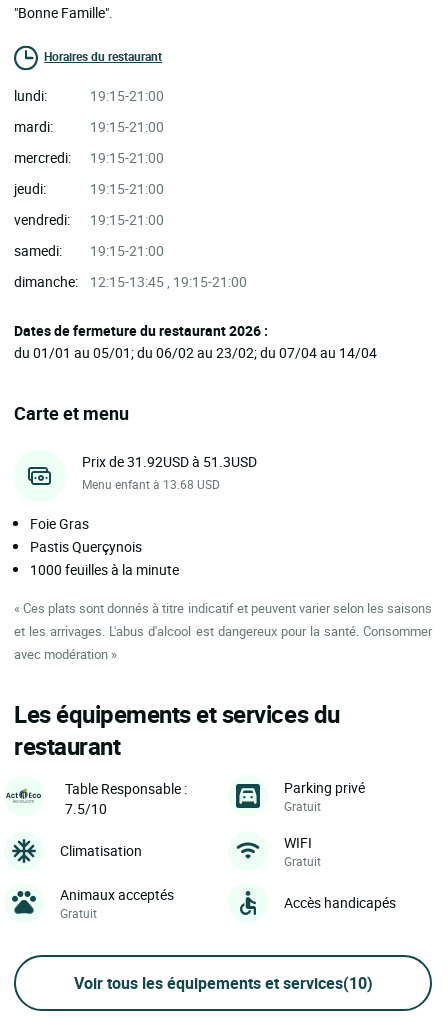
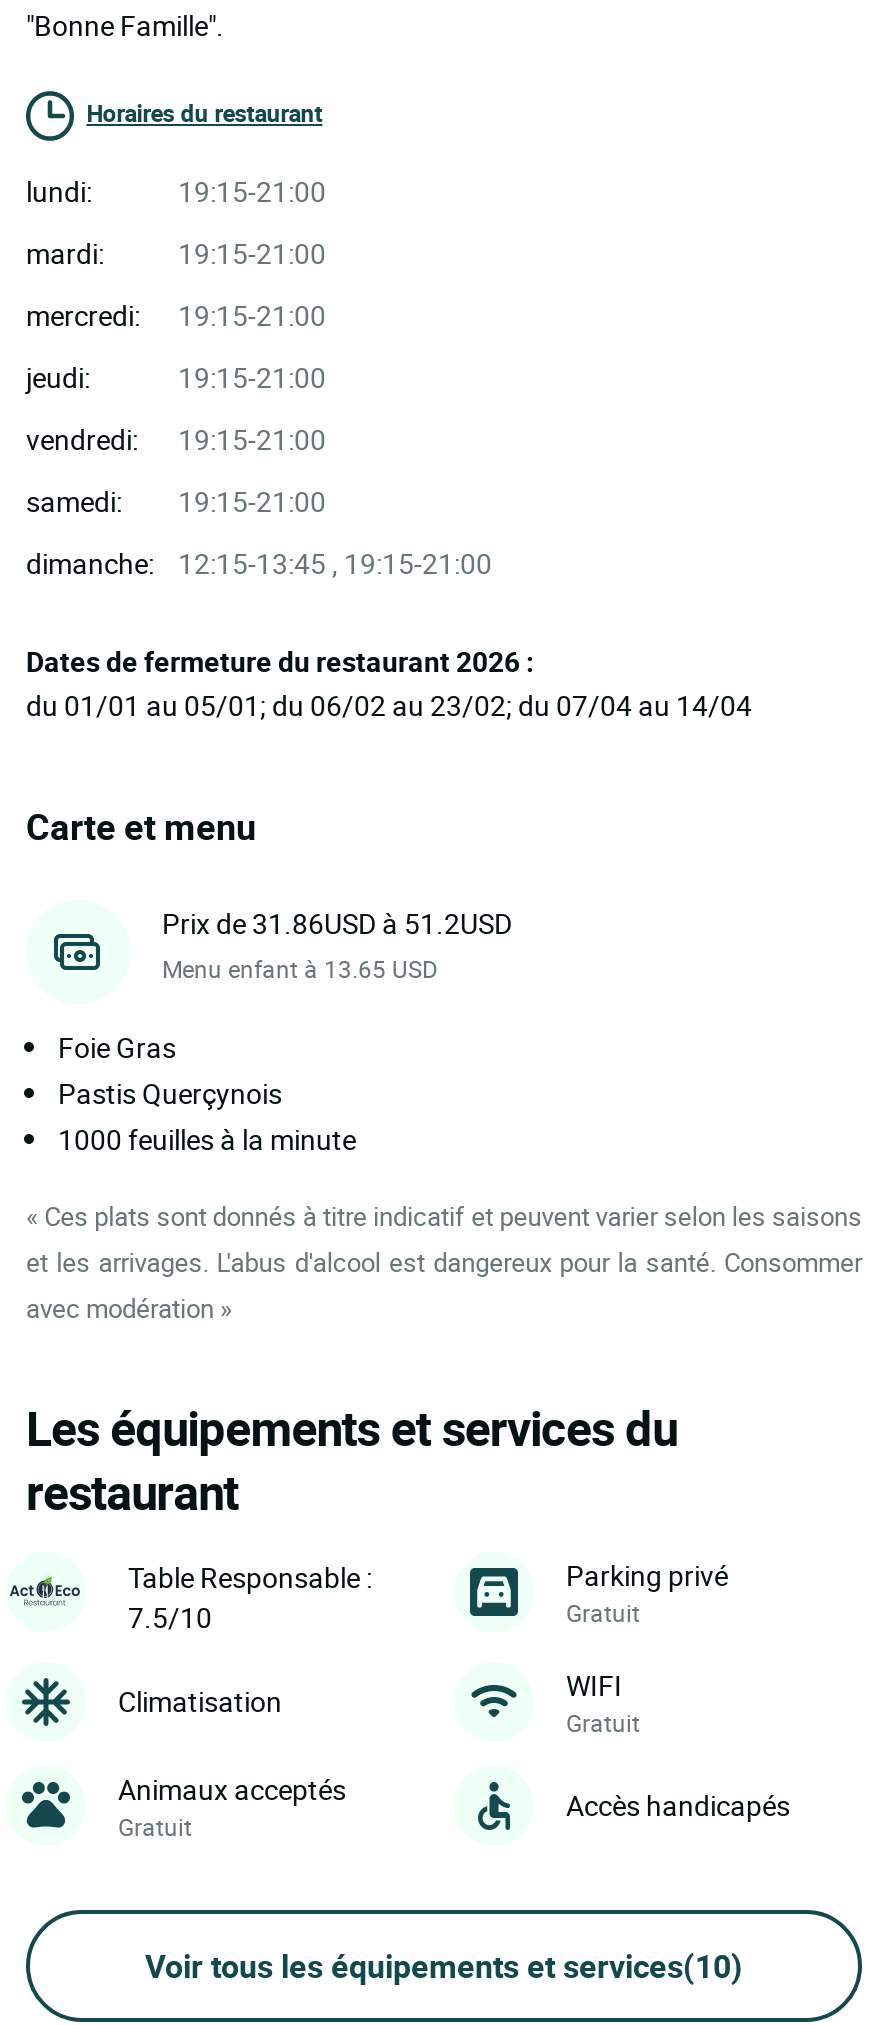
[82,452,257,471] Prix de 31.92USD à 51.3USD -> [162,904,512,942] Prix de 31.86USD à 51.2USD
[82,476,220,492] Menu enfant à 13.68 USD -> [162,952,438,984] Menu enfant à 13.65 USD

